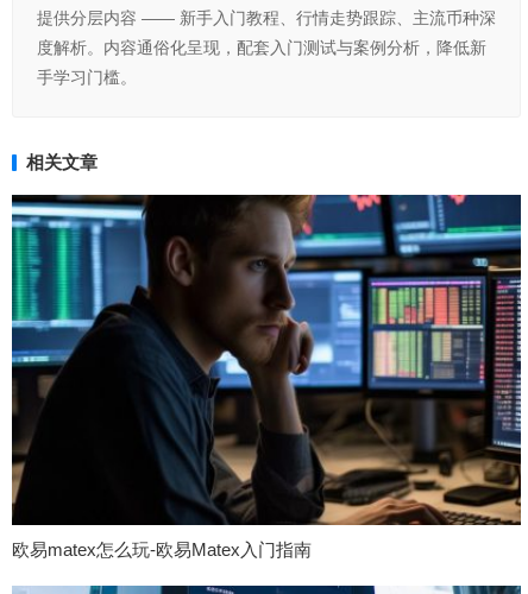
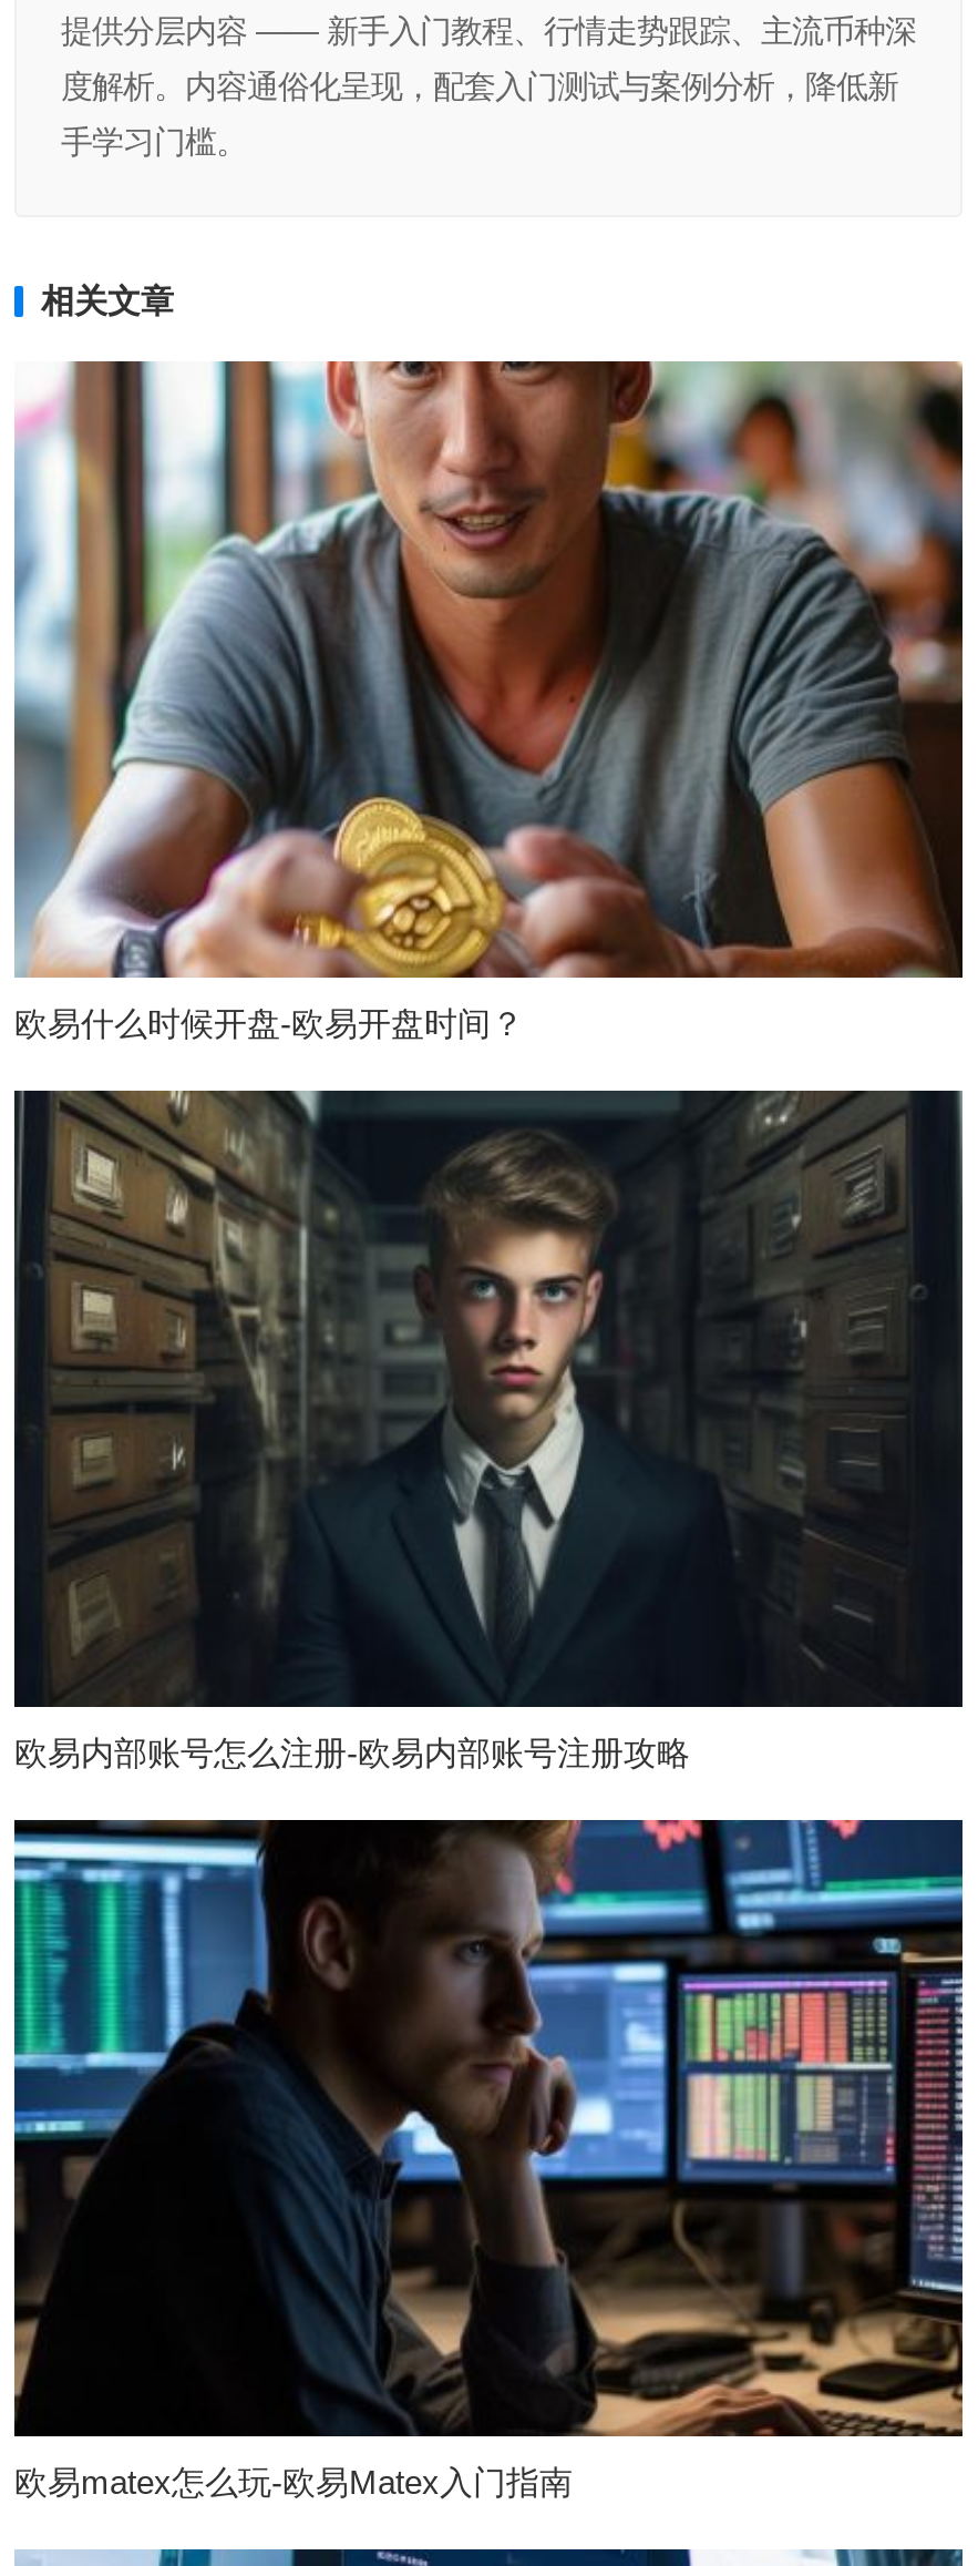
none -> [12,359,965,1041] [image] | 欧易什么时候开盘-欧易开盘时间？
none -> [12,1088,962,1771] [image] | 欧易内部账号怎么注册-欧易内部账号注册攻略

